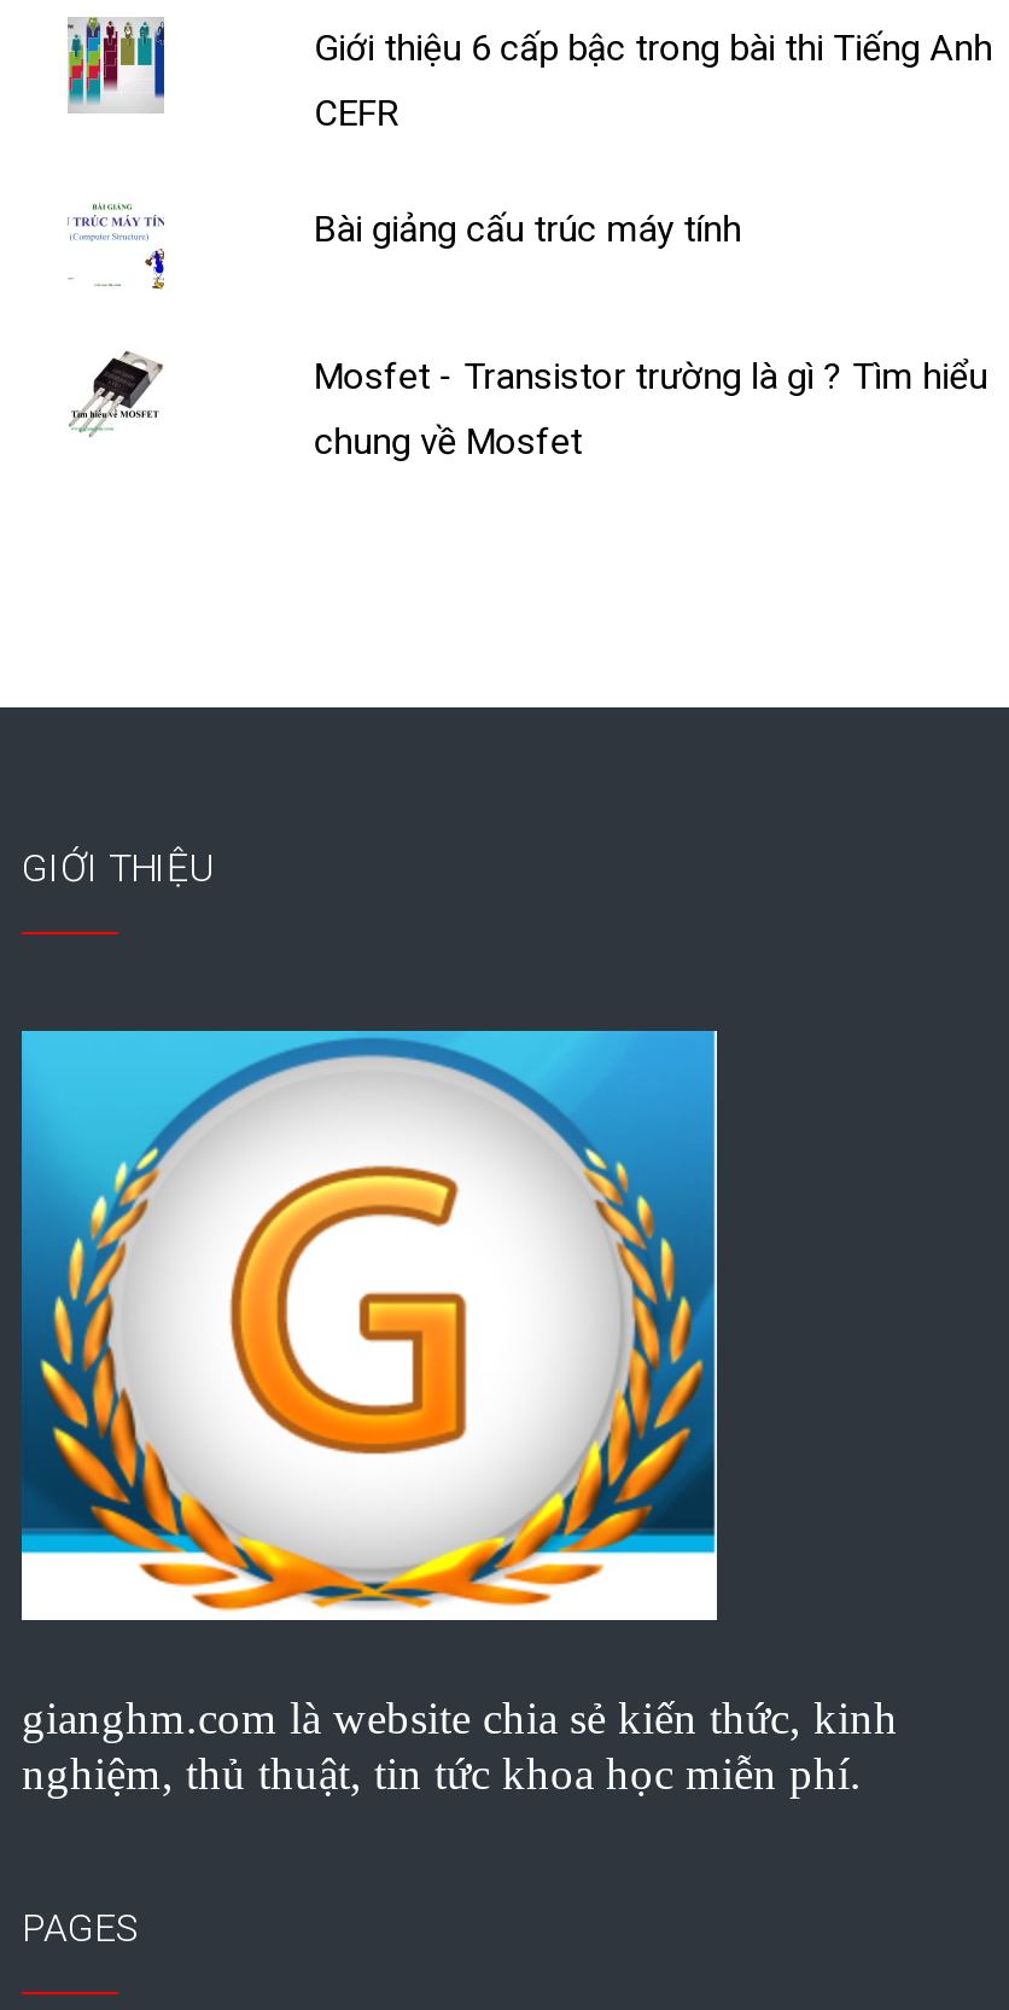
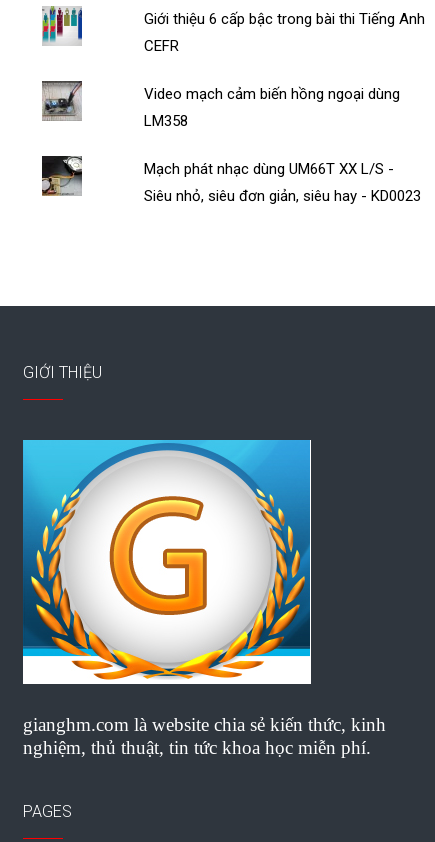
[70,198,164,292] [image] -> [41,80,83,122] [image]
[314,208,988,464] Bài giảng cấu trúc máy tính | Mosfet - Transistor trường là gì ? Tìm hiểu | chung về Mosfet -> [144,85,421,205] Video mạch cảm biến hồng ngoại dùng | LM358 | Mạch phát nhạc dùng UM66T XX L/S - | Siêu nhỏ, siêu đơn giản, siêu hay - KD0023
[68,350,164,442] [image] -> [41,155,83,197] [image]

